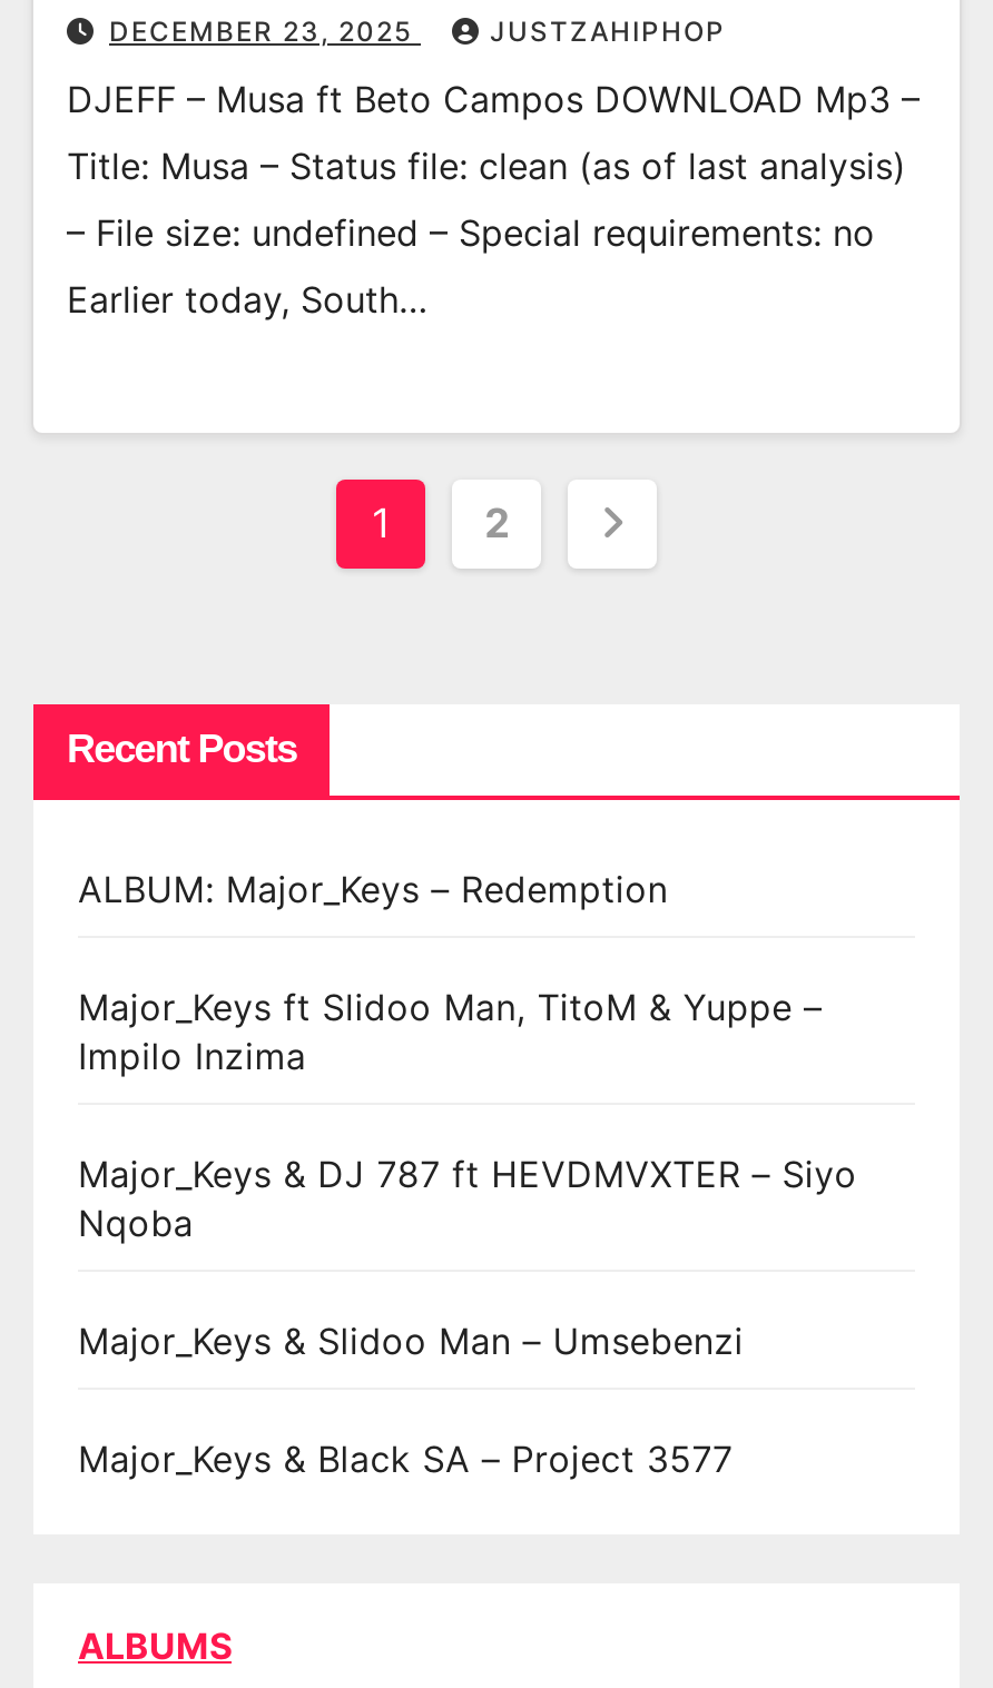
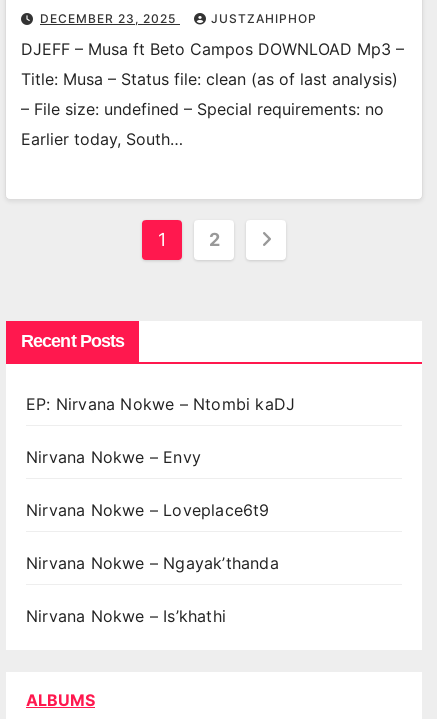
[78,868,668,912] ALBUM: Major_Keys – Redemption -> [26,394,295,414] EP: Nirvana Nokwe – Ntombi kaDJ
[78,986,822,1079] Major_Keys ft Slidoo Man, TitoM & Yuppe – | Impilo Inzima -> [26,447,201,467] Nirvana Nokwe – Envy
[78,1153,857,1246] Major_Keys & DJ 787 ft HEVDMVXTER – Siyo | Nqoba -> [26,500,270,520] Nirvana Nokwe – Loveplace6t9
[78,1320,744,1364] Major_Keys & Slidoo Man – Umsebenzi -> [26,553,279,573] Nirvana Nokwe – Ngayak’thanda
[78,1438,733,1482] Major_Keys & Black SA – Project 3577 -> [26,606,226,626] Nirvana Nokwe – Is’khathi

